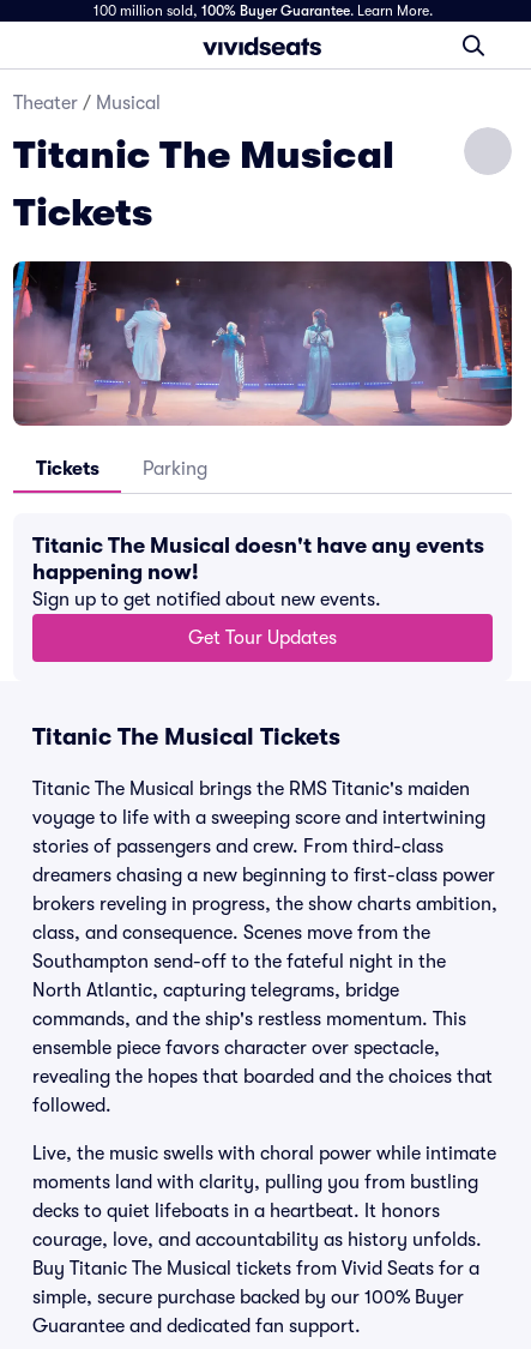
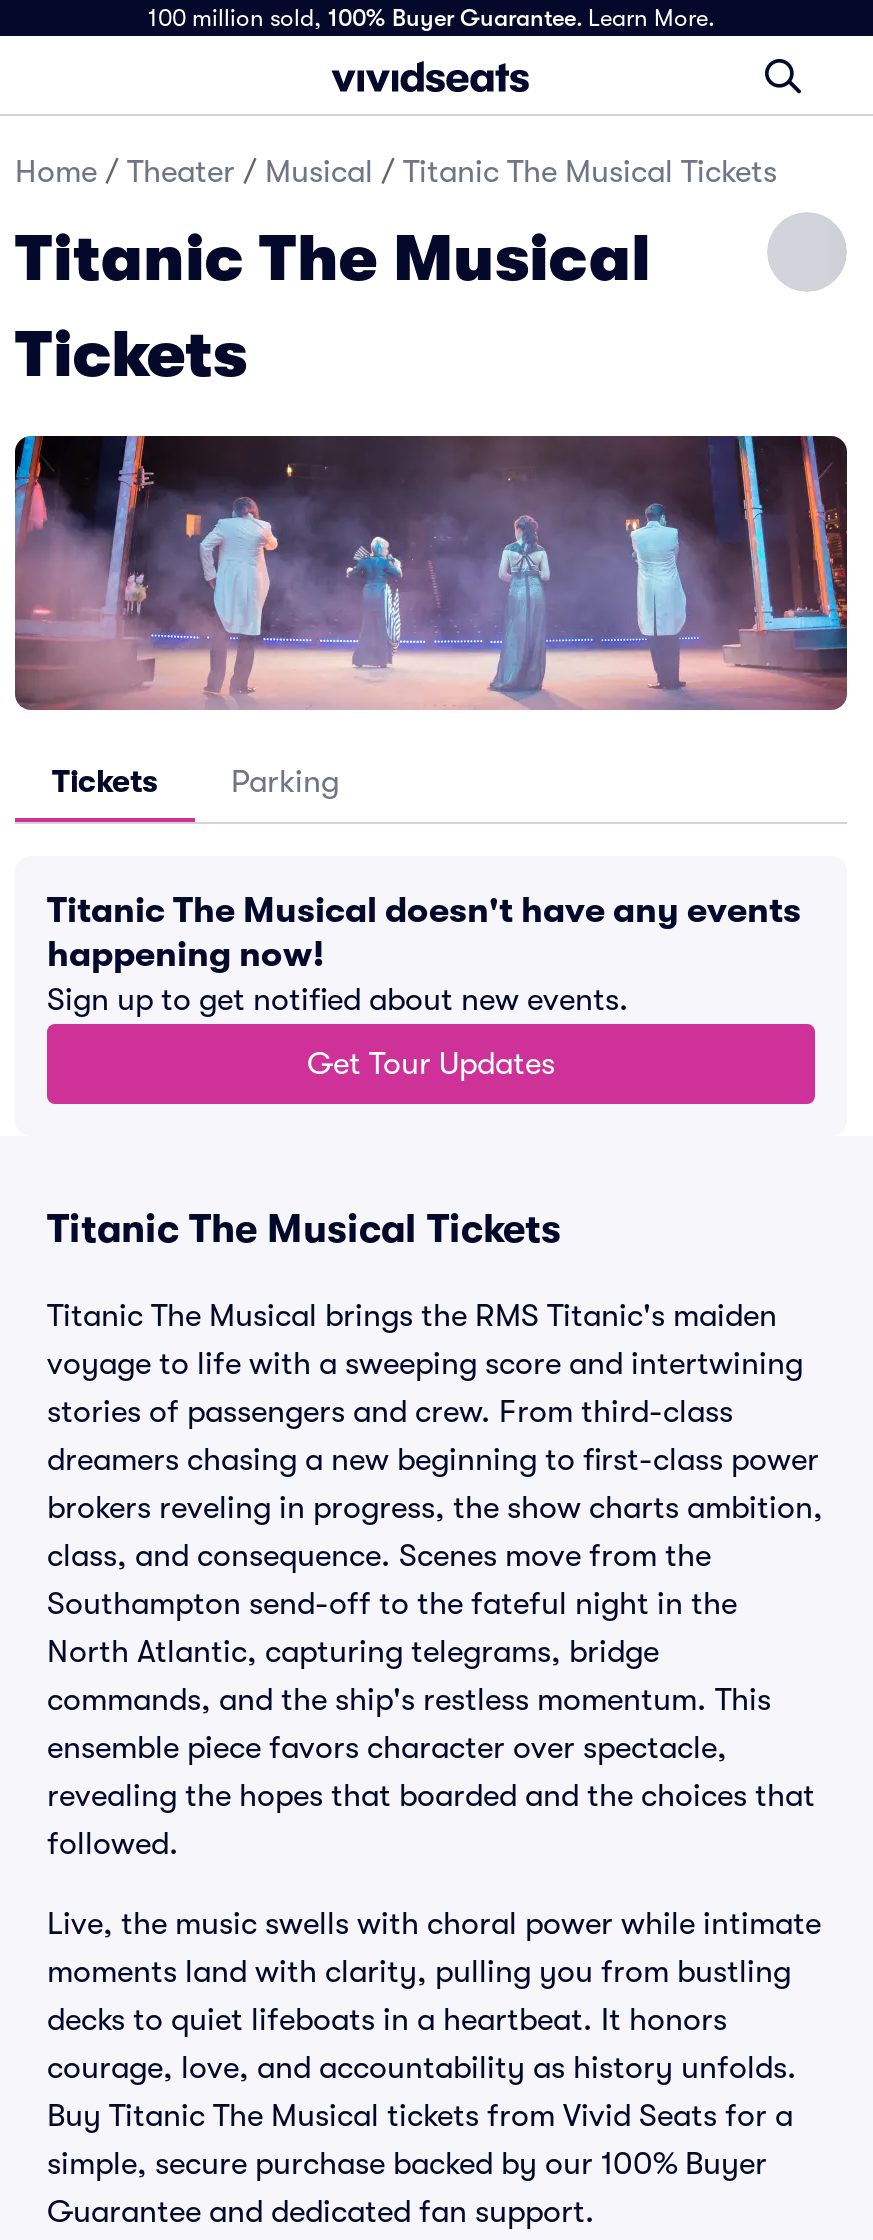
[13,92,161,114] Theater / Musical -> [15,154,777,190] Home / Theater / Musical / Titanic The Musical Tickets

